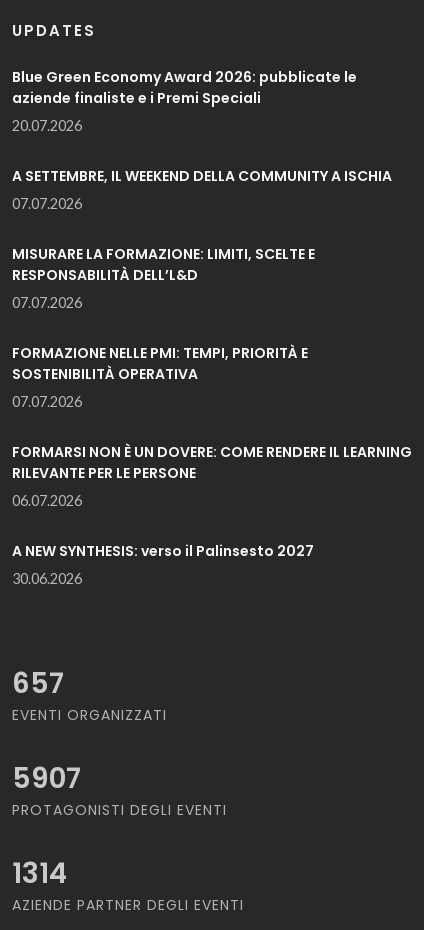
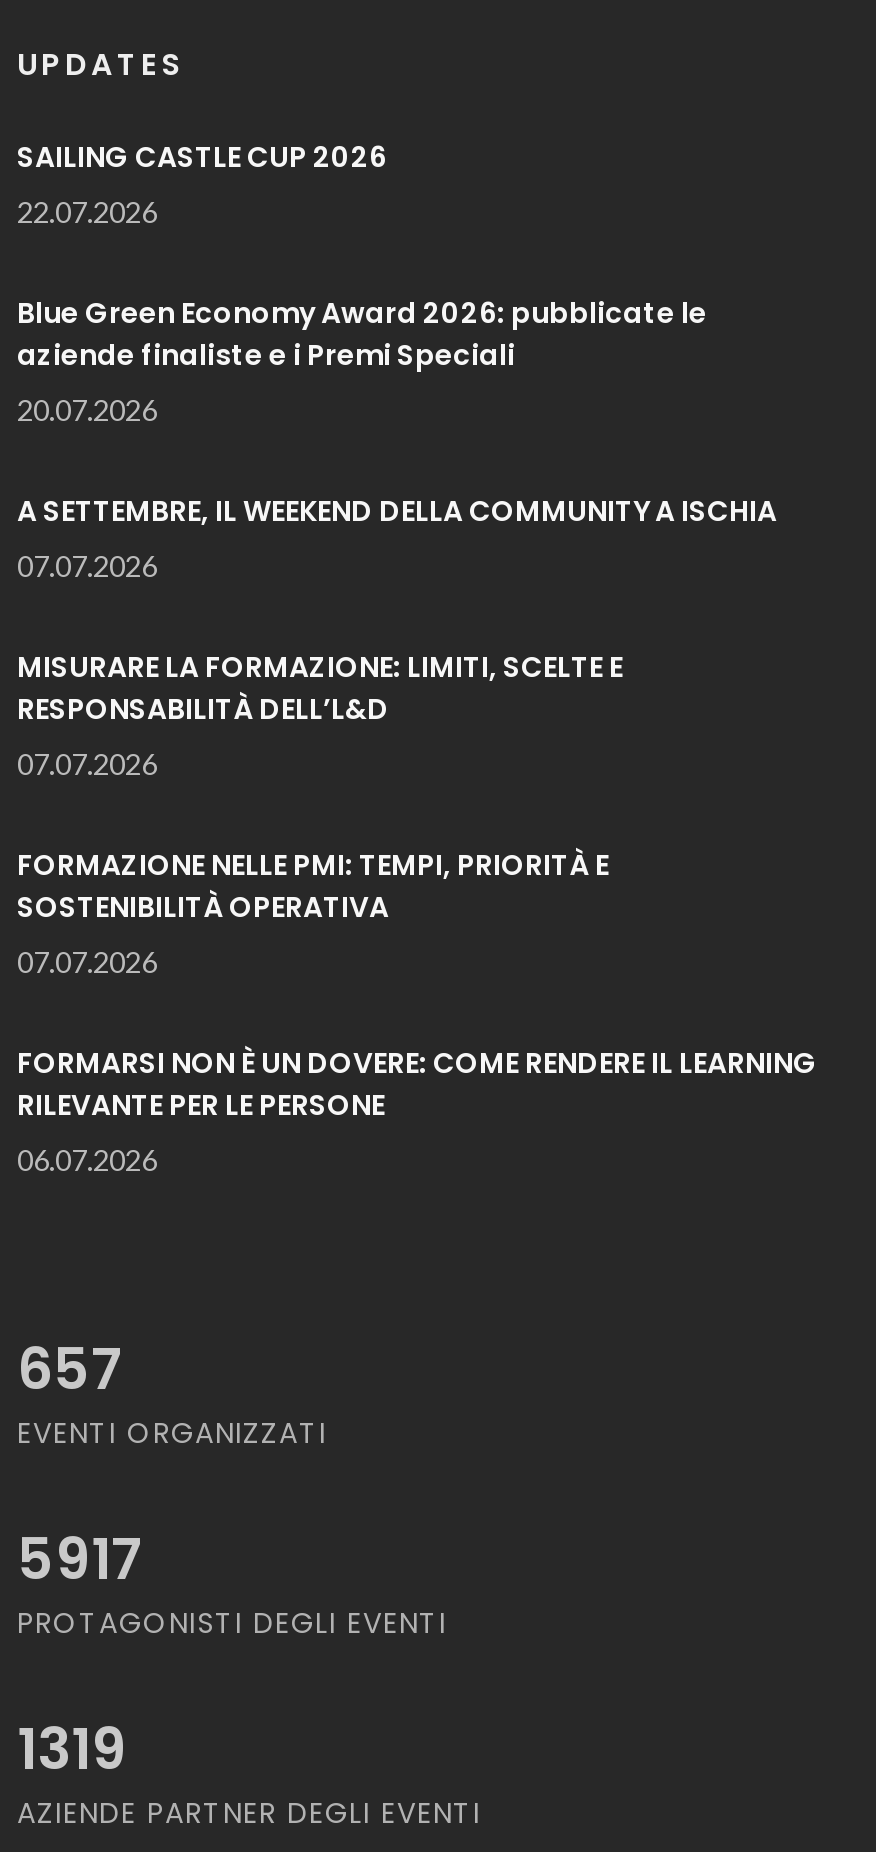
none -> [17,136,387,228] SAILING CASTLE CUP 2026 | 22.07.2026
moved [12,67,412,509] -> [17,292,817,1176]: Blue Green Economy Award 2026: pubblicate le | aziende finaliste e i Premi Speciali | 20.07.2026 | ... | RILEVANTE PER LE PERSONE | 06.07.2026
[12,541,314,587] A NEW SYNTHESIS: verso il Palinsesto 2027 | 30.06.2026 -> none
[12,759,81,798] 5907 -> [17,1520,141,1598] 5917
[12,854,67,893] 1314 -> [17,1710,127,1788] 1319

